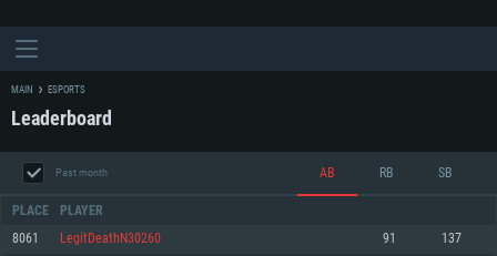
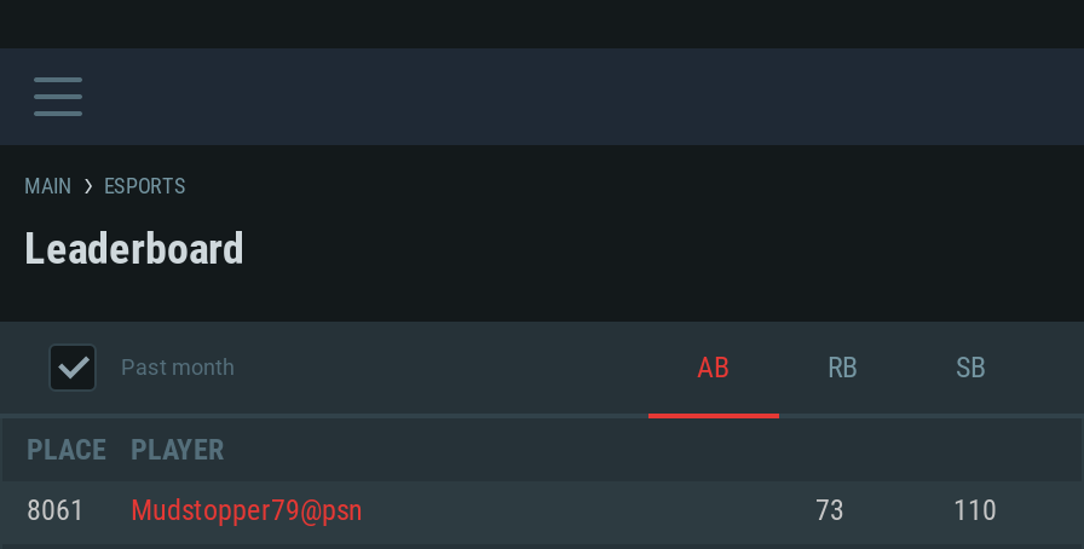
[60,233,461,245] LegitDeathN30260 | 91 | 137 -> [131,498,997,525] Mudstopper79@psn | 73 | 110

